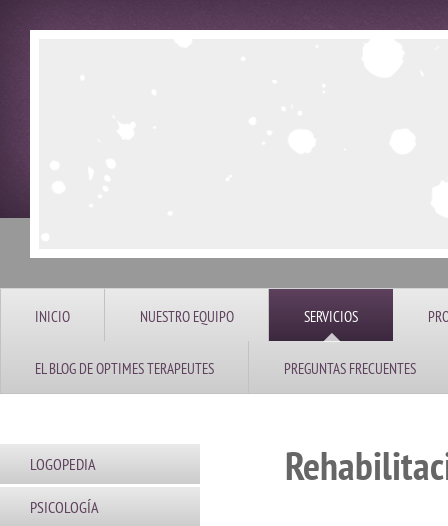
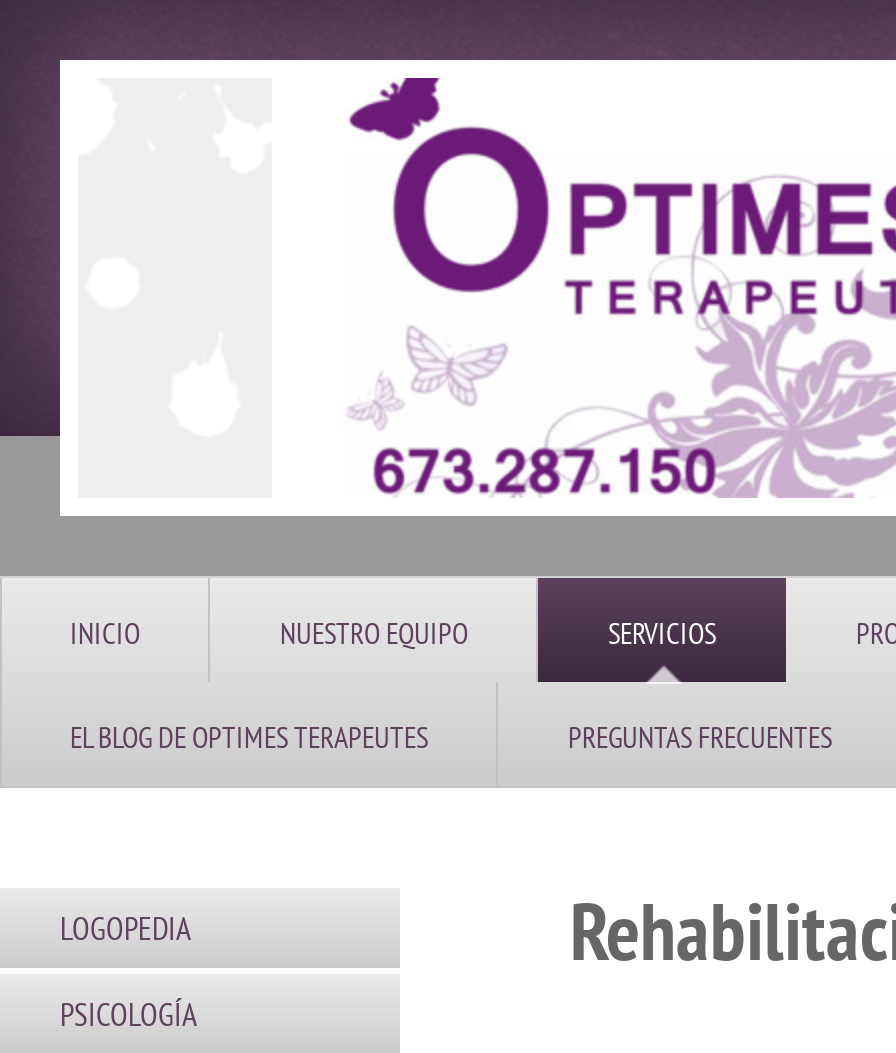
none -> [348,76,890,498] [image]

